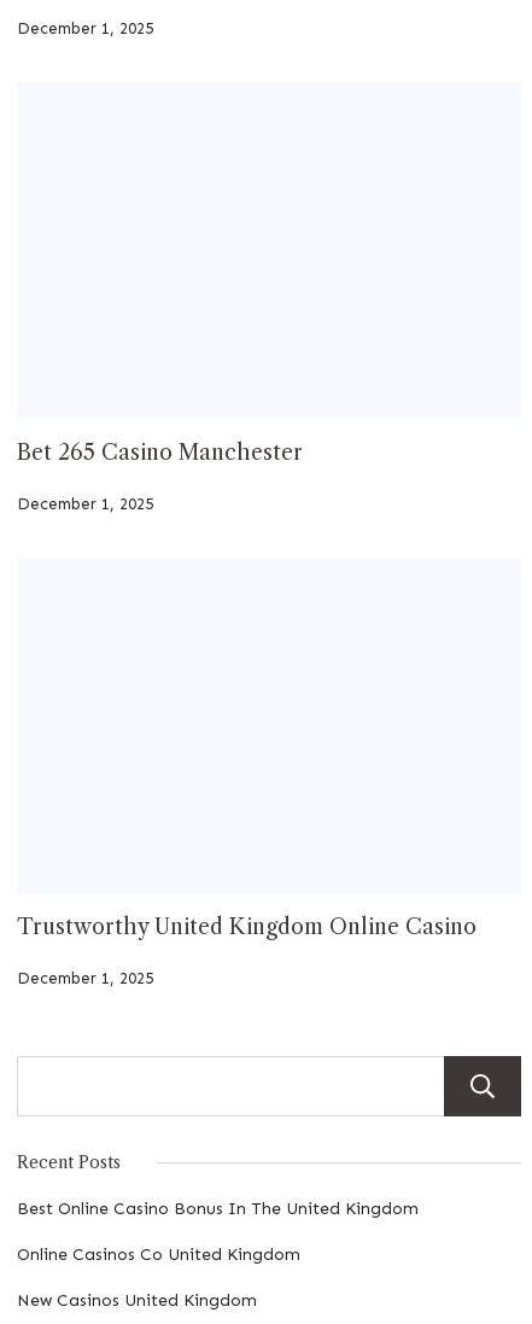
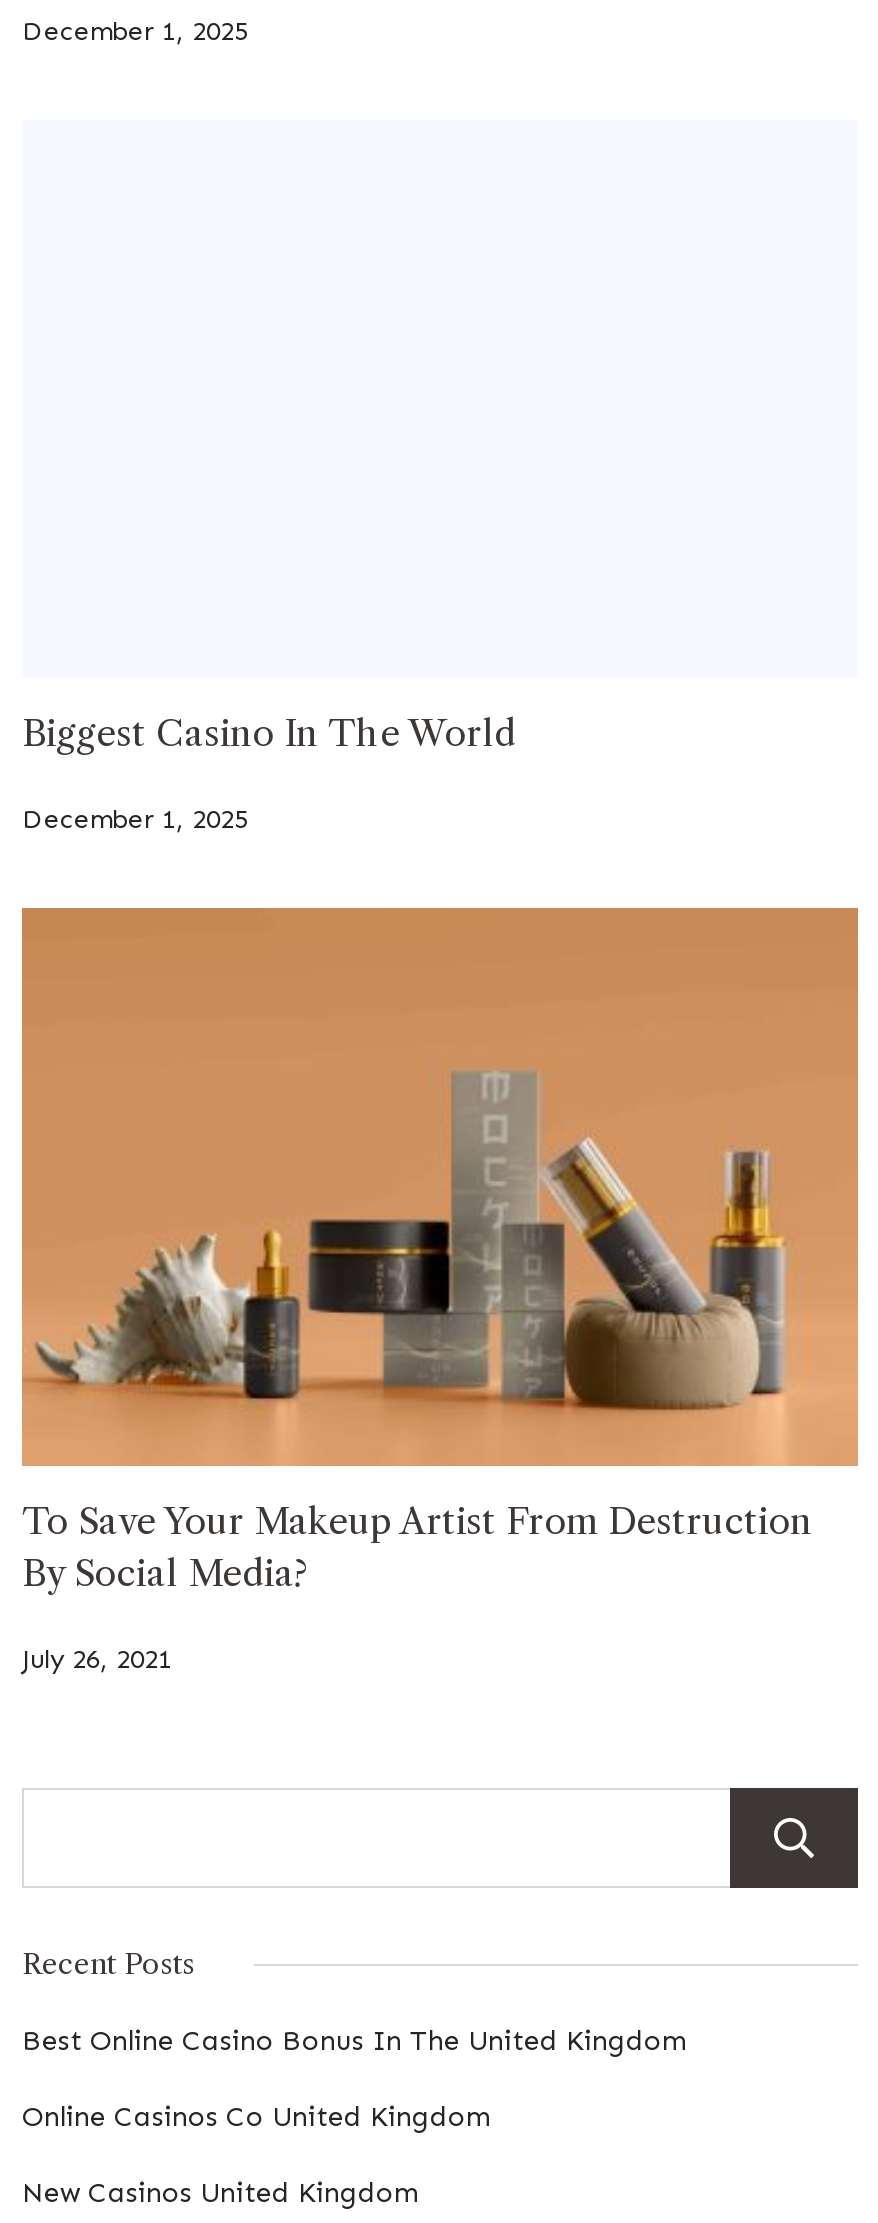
[17,439,303,465] Bet 265 Casino Manchester -> [22,711,516,755] Biggest Casino In The World
none -> [20,906,860,1468] [image]
[17,914,477,941] Trustworthy United Kingdom Online Casino -> [22,1499,812,1595] To Save Your Makeup Artist From Destruction | By Social Media?
[17,968,153,989] December 1, 2025 -> [22,1641,172,1675] July 26, 2021

